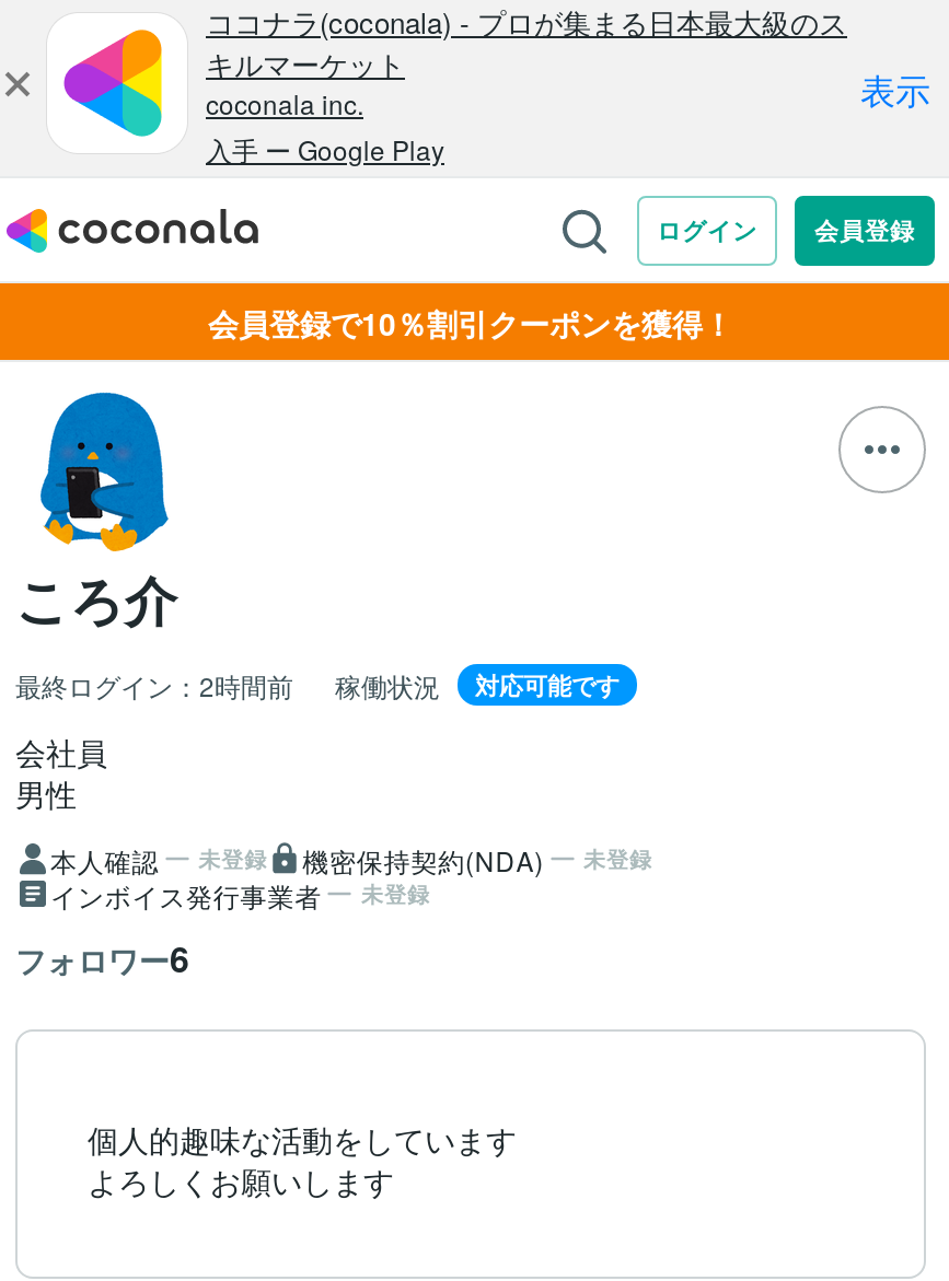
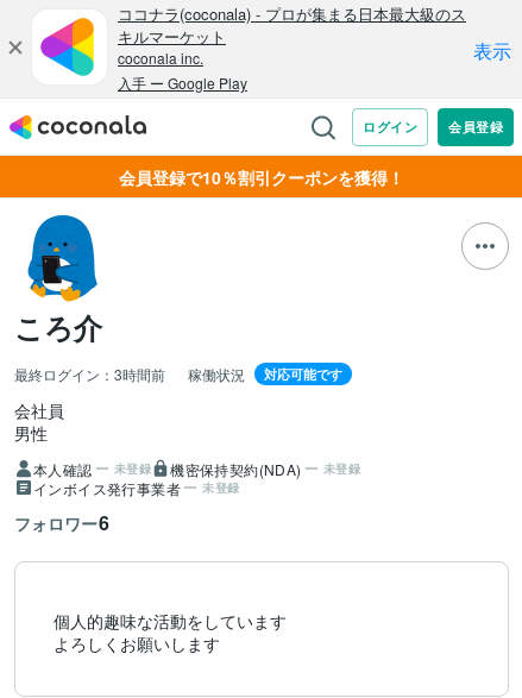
[15,665,293,702] 最終ログイン：2時間前 -> [14,363,165,383] 最終ログイン：3時間前

